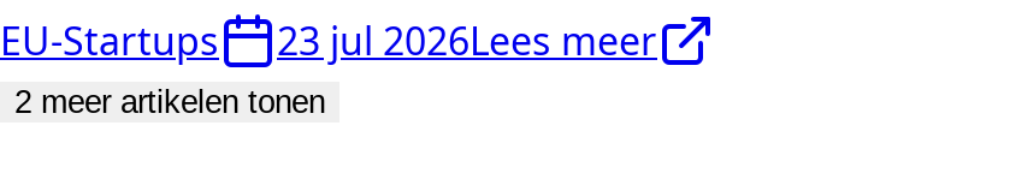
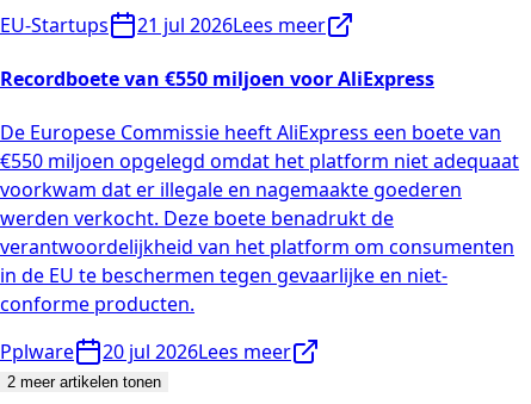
[277,15,657,68] 23 jul 2026Lees meer -> [0,12,519,365] 21 jul 2026 Lees meer | Recordboete van €550 miljoen voor AliExpress | De Europese Commissie heeft AliExpress een boete van | €550 miljoen opgelegd omdat het platform niet adequaat | voorkwam dat er illegale en nagemaakte goederen | werden verkocht. Deze boete benadrukt de | verantwoordelijkheid van het platform om consumenten | in de EU te beschermen tegen gevaarlijke en niet- | conforme producten. | Pplware | 20 jul 2026Lees meer

